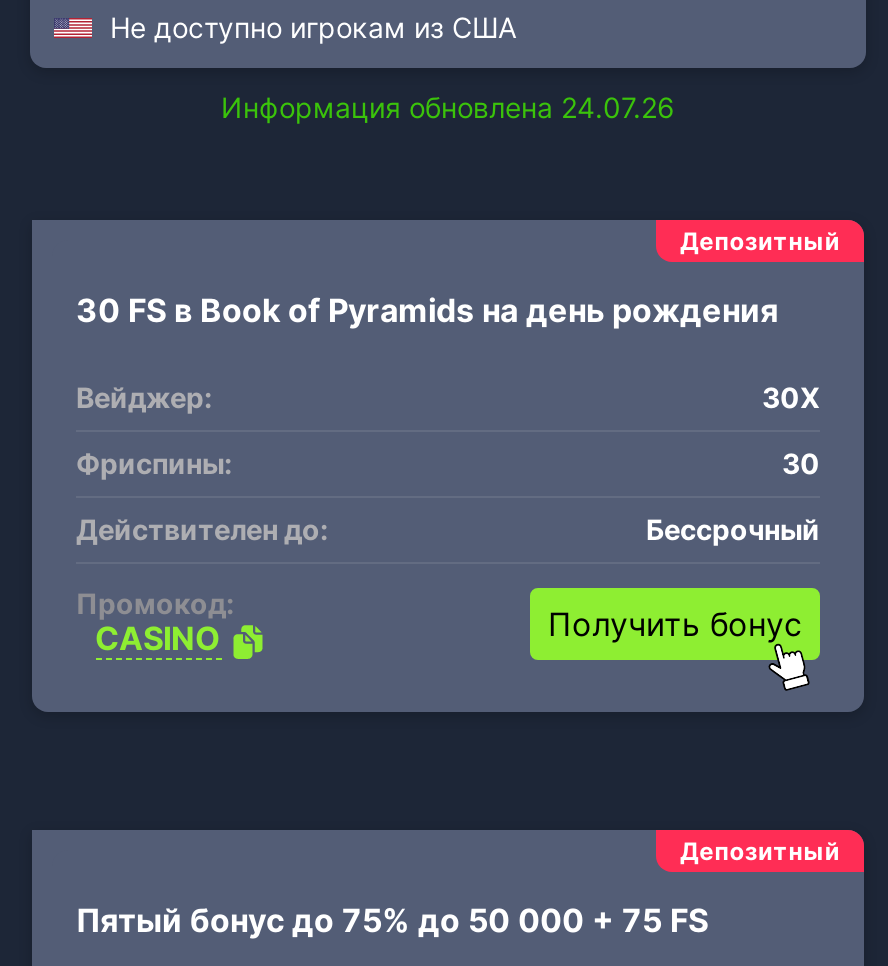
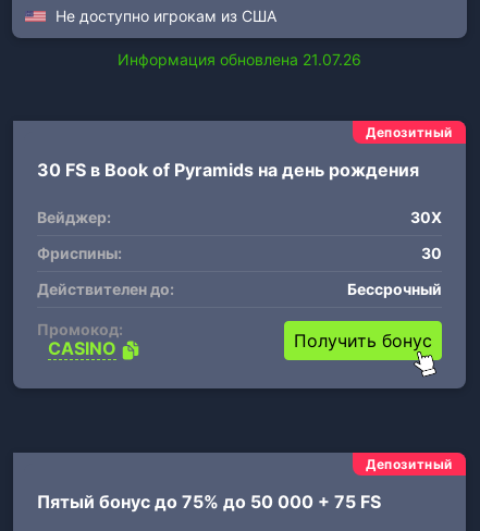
[221,89,675,123] Информация обновлена 24.07.26 -> [118,50,361,68] Информация обновлена 21.07.26

